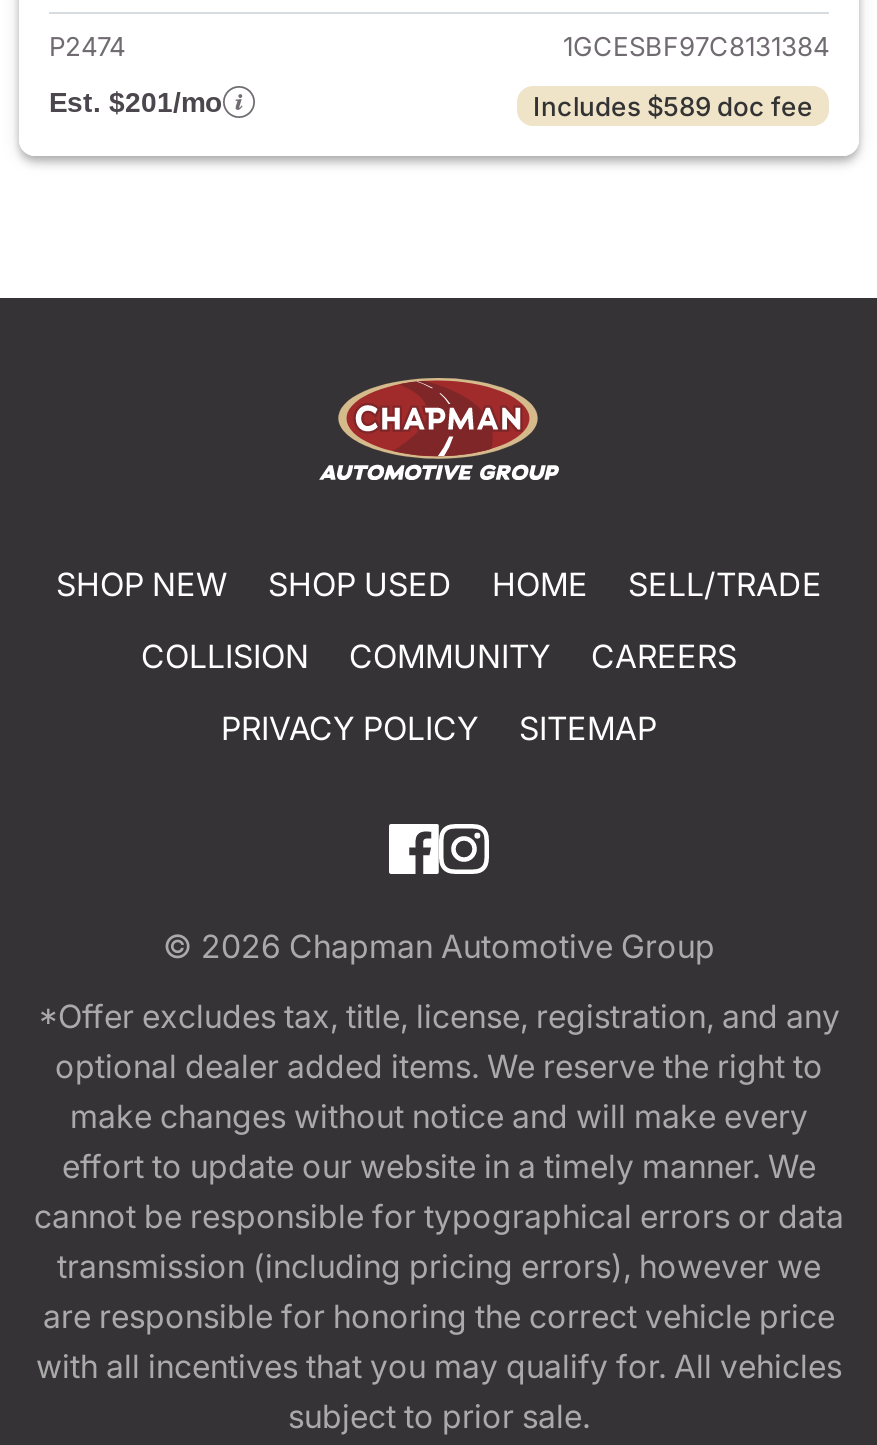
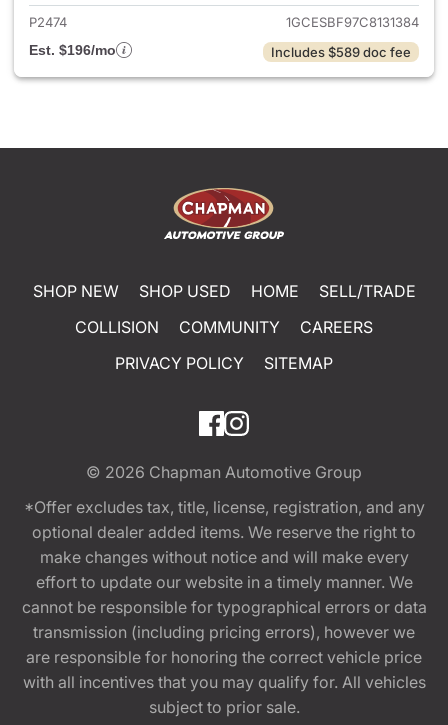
[49,86,223,118] Est. $201/mo -> [29,42,116,58] Est. $196/mo

